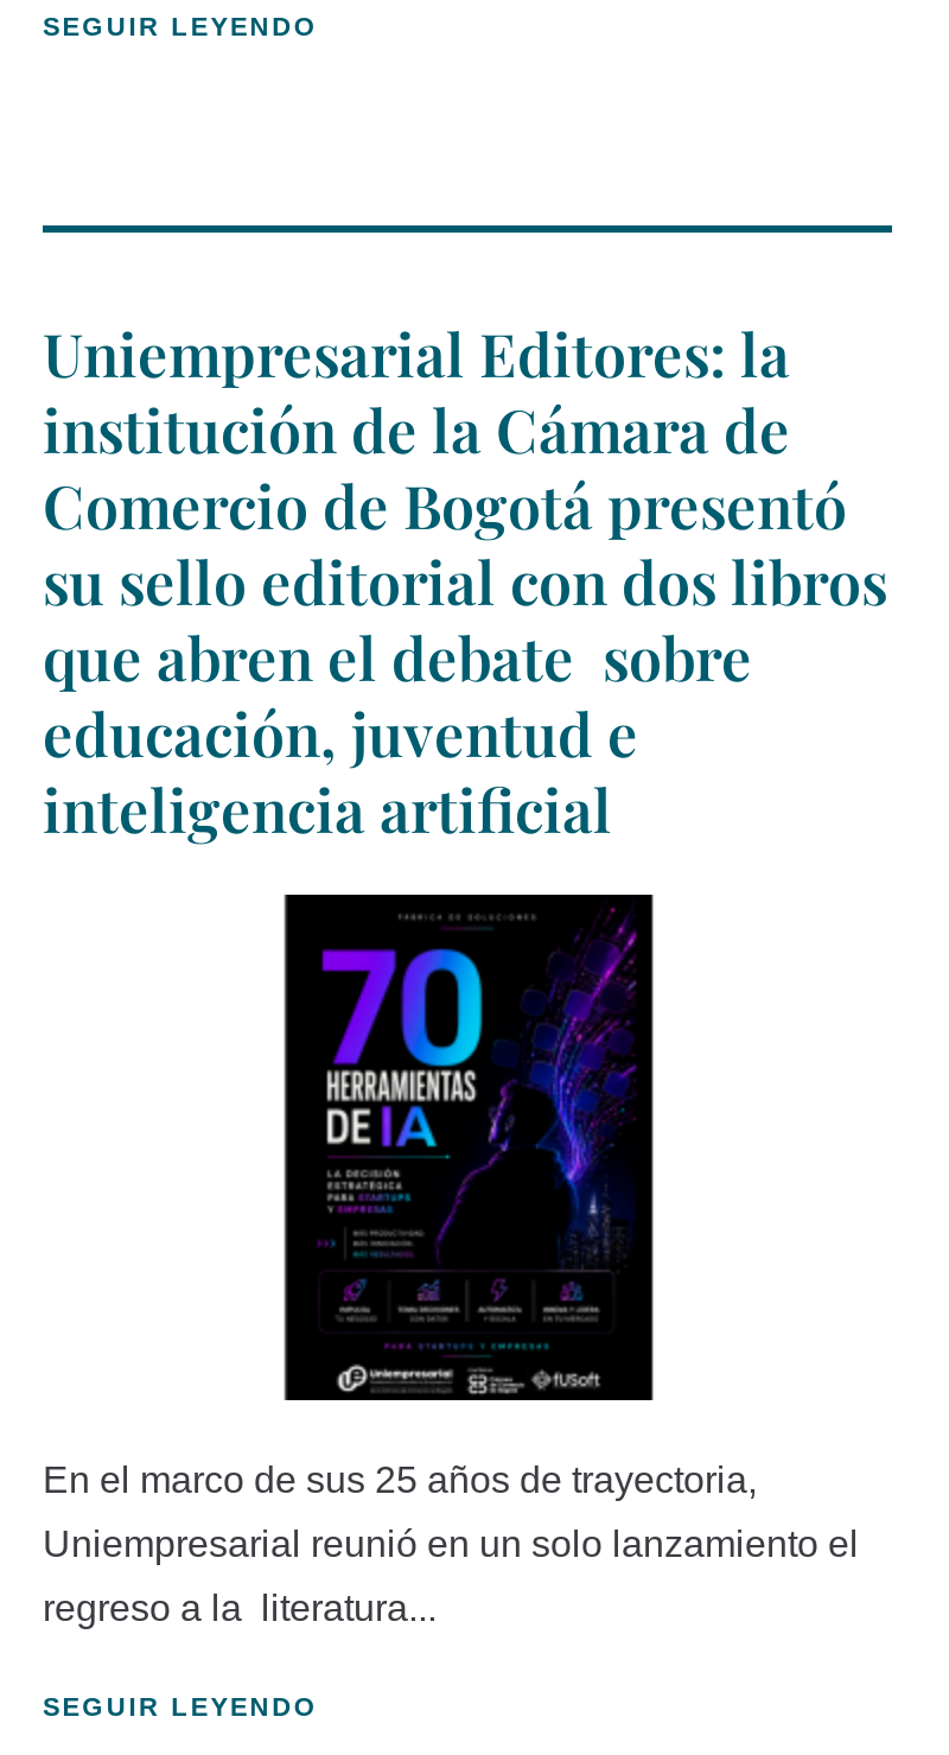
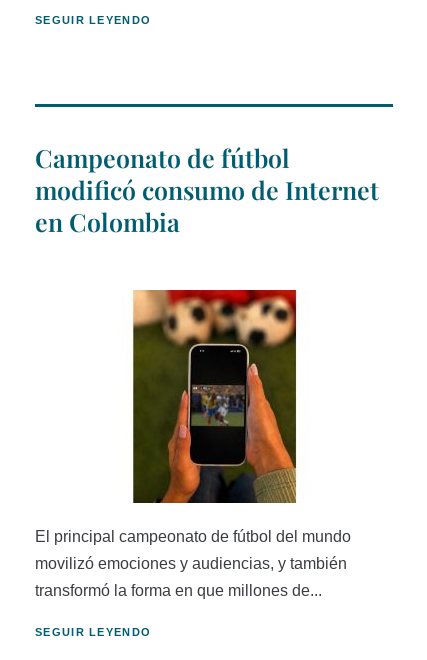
[43,312,887,846] Uniempresarial Editores: la | institución de la Cámara de | Comercio de Bogotá presentó | su sello editorial con dos libros | que abren el debate sobre | educación, juventud e | inteligencia artificial -> [35,140,379,237] Campeonato de fútbol | modificó consumo de Internet | en Colombia
[275,892,662,1213] [image] -> [132,341,297,504] [image]
[43,1458,757,1499] En el marco de sus 25 años de trayectoria, -> [35,528,351,545] El principal campeonato de fútbol del mundo
[43,1522,859,1563] Uniempresarial reunió en un solo lanzamiento el -> [35,555,347,572] movilizó emociones y audiencias, y también
[43,1587,437,1627] regreso a la literatura... -> [35,582,322,599] transformó la forma en que millones de...

